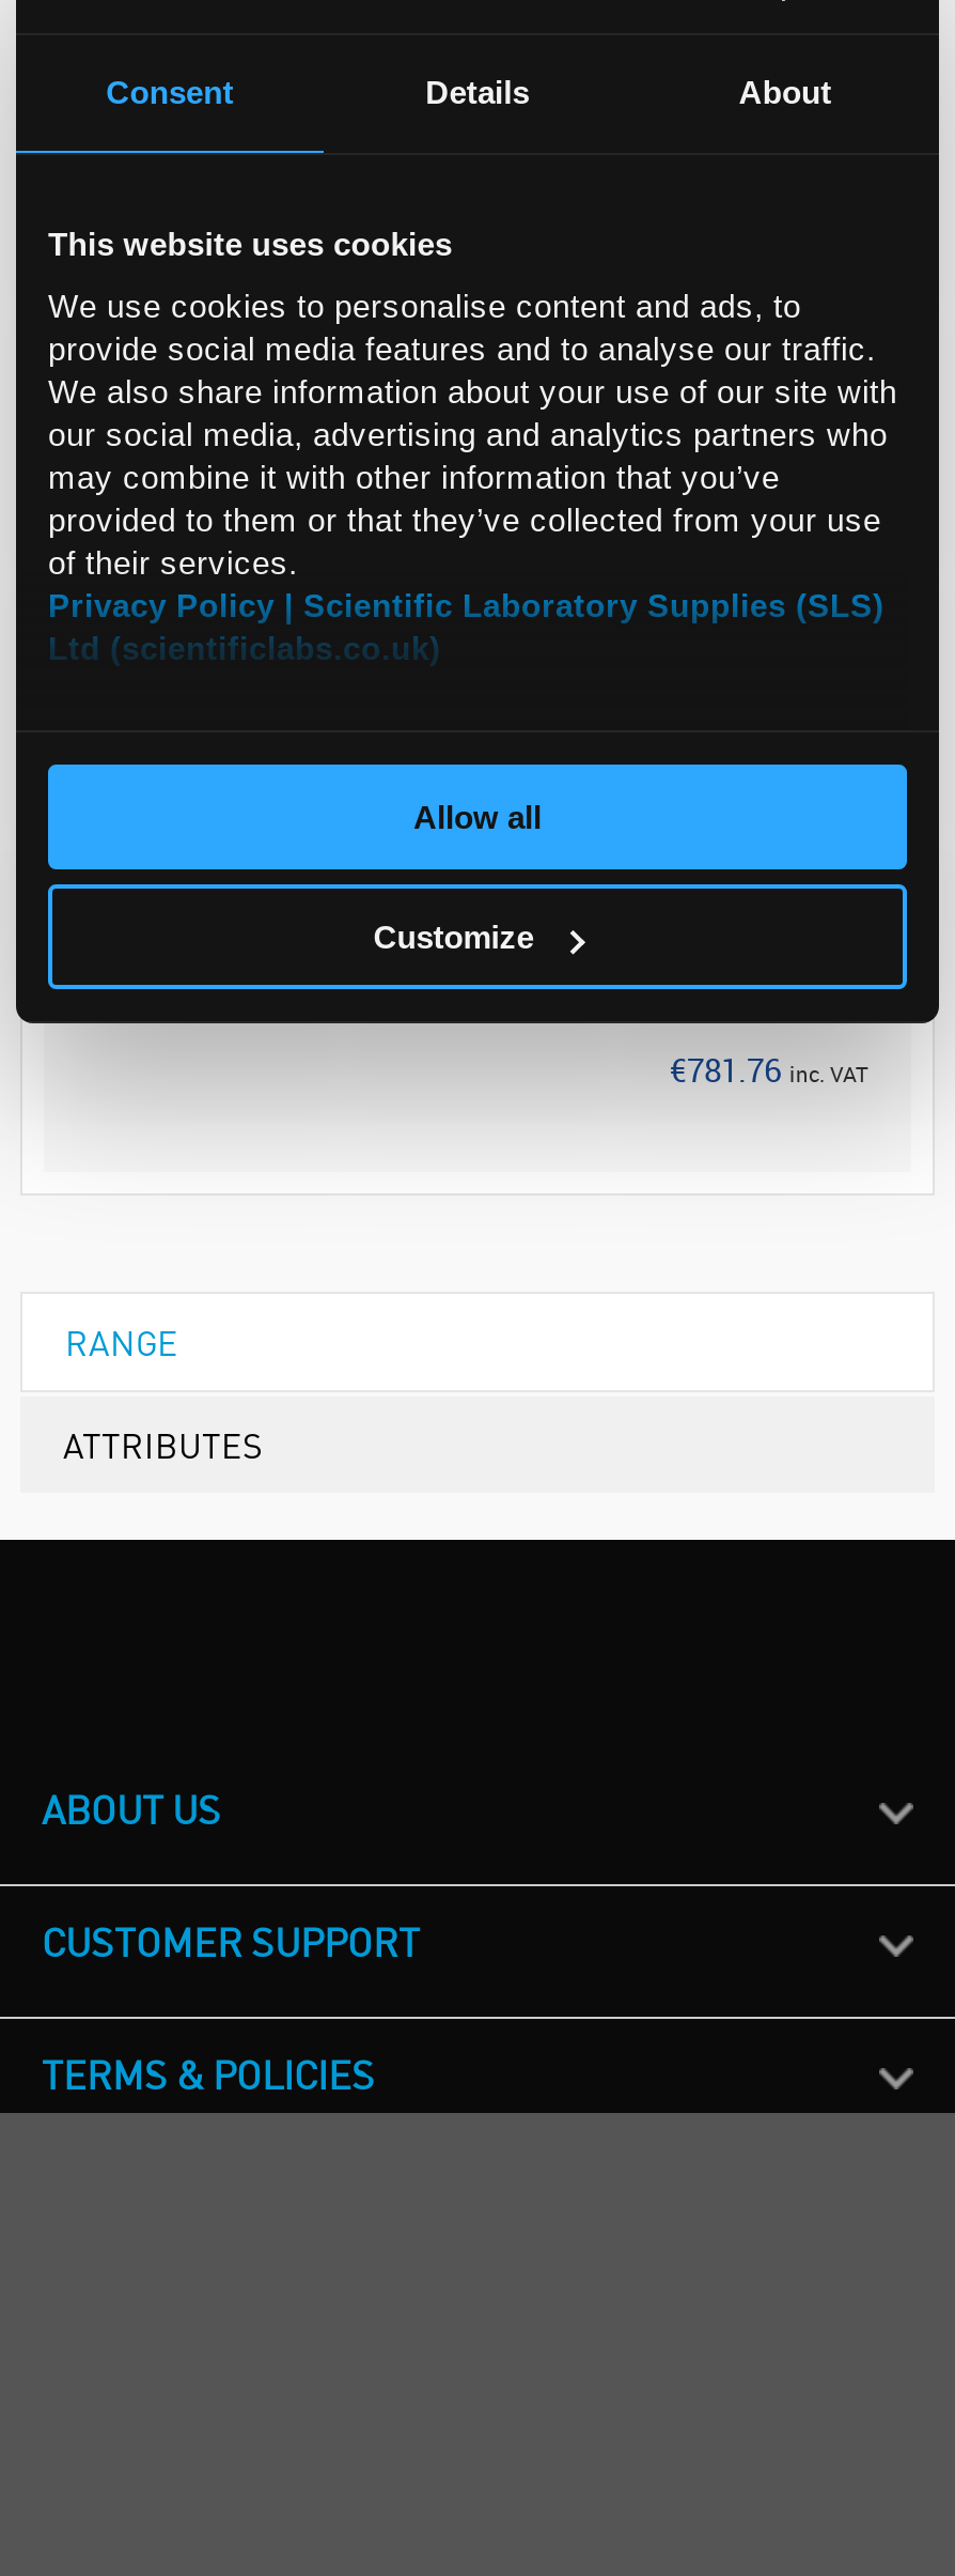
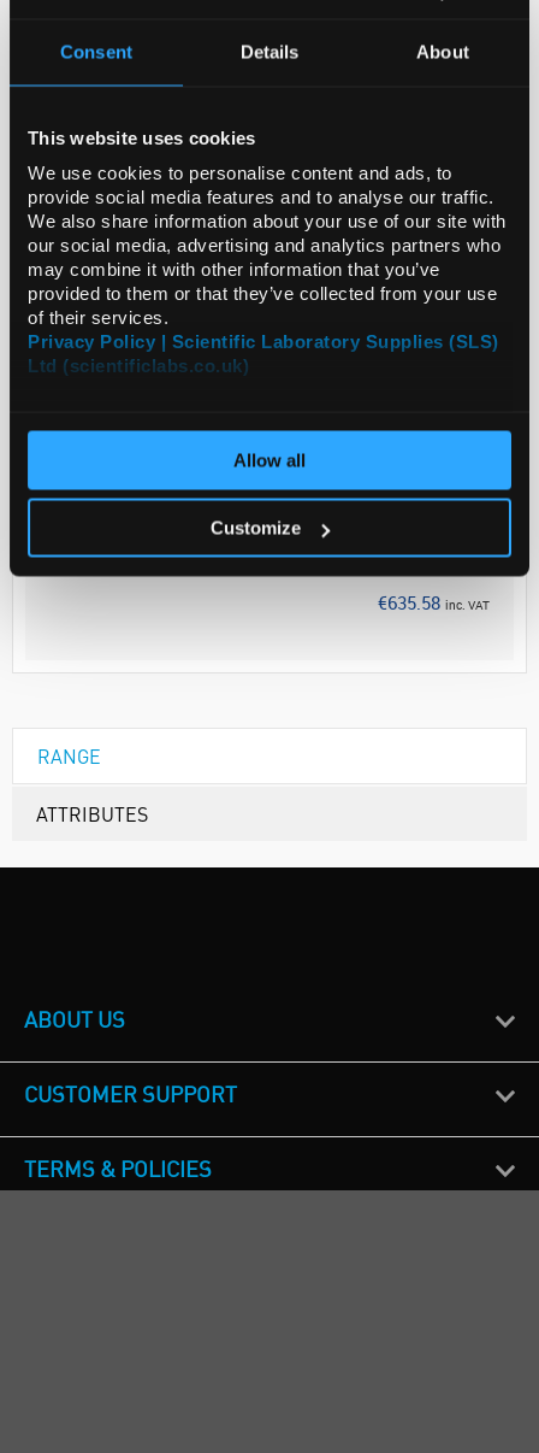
[670,1048,868,1091] €781.76 inc. VAT -> [378,590,490,614] €635.58 inc. VAT

